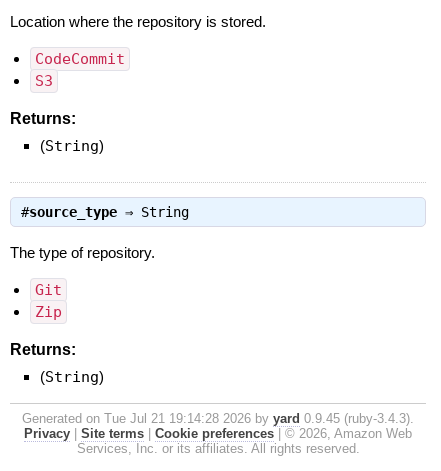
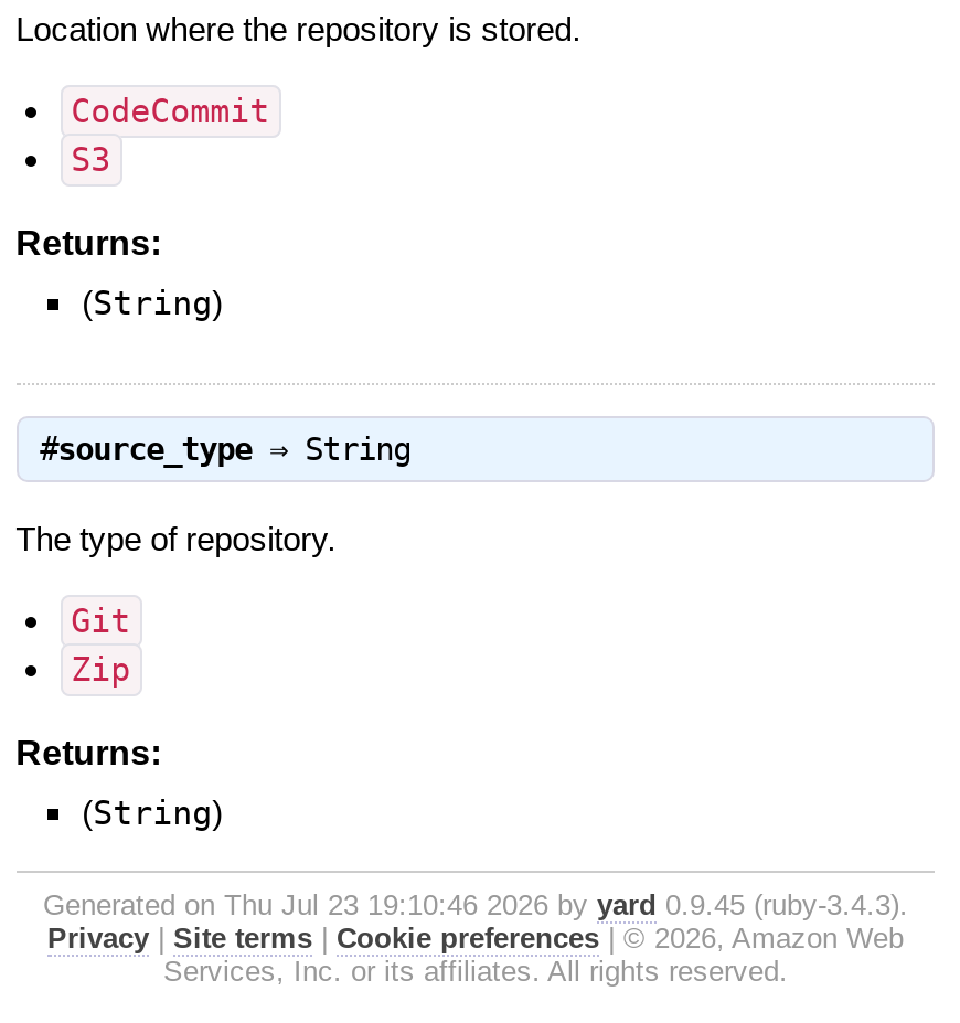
[22,411,414,426] Generated on Tue Jul 21 19:14:28 2026 by yard 0.9.45 (ruby-3.4.3). -> [43,888,908,921] Generated on Thu Jul 23 19:10:46 2026 by yard 0.9.45 (ruby-3.4.3).

